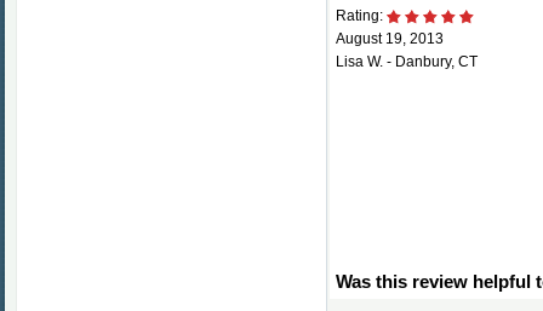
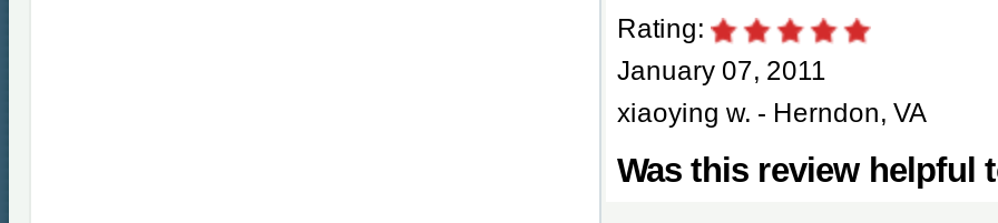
[336,30,478,70] August 19, 2013 | Lisa W. - Danbury, CT -> [617,55,927,129] January 07, 2011 | xiaoying w. - Herndon, VA

